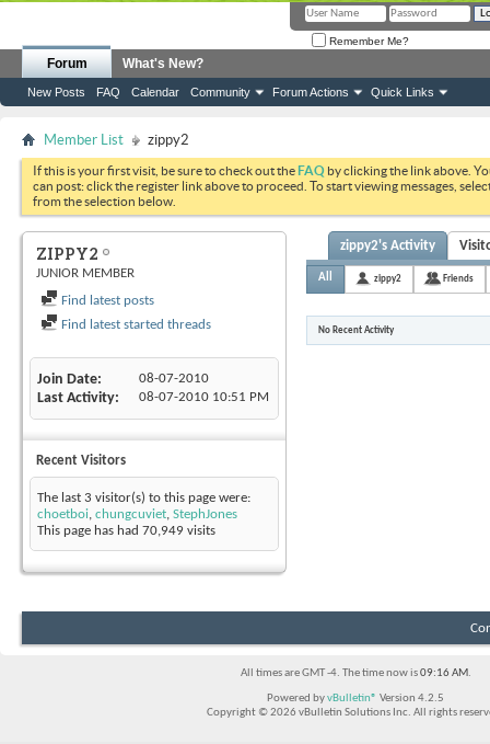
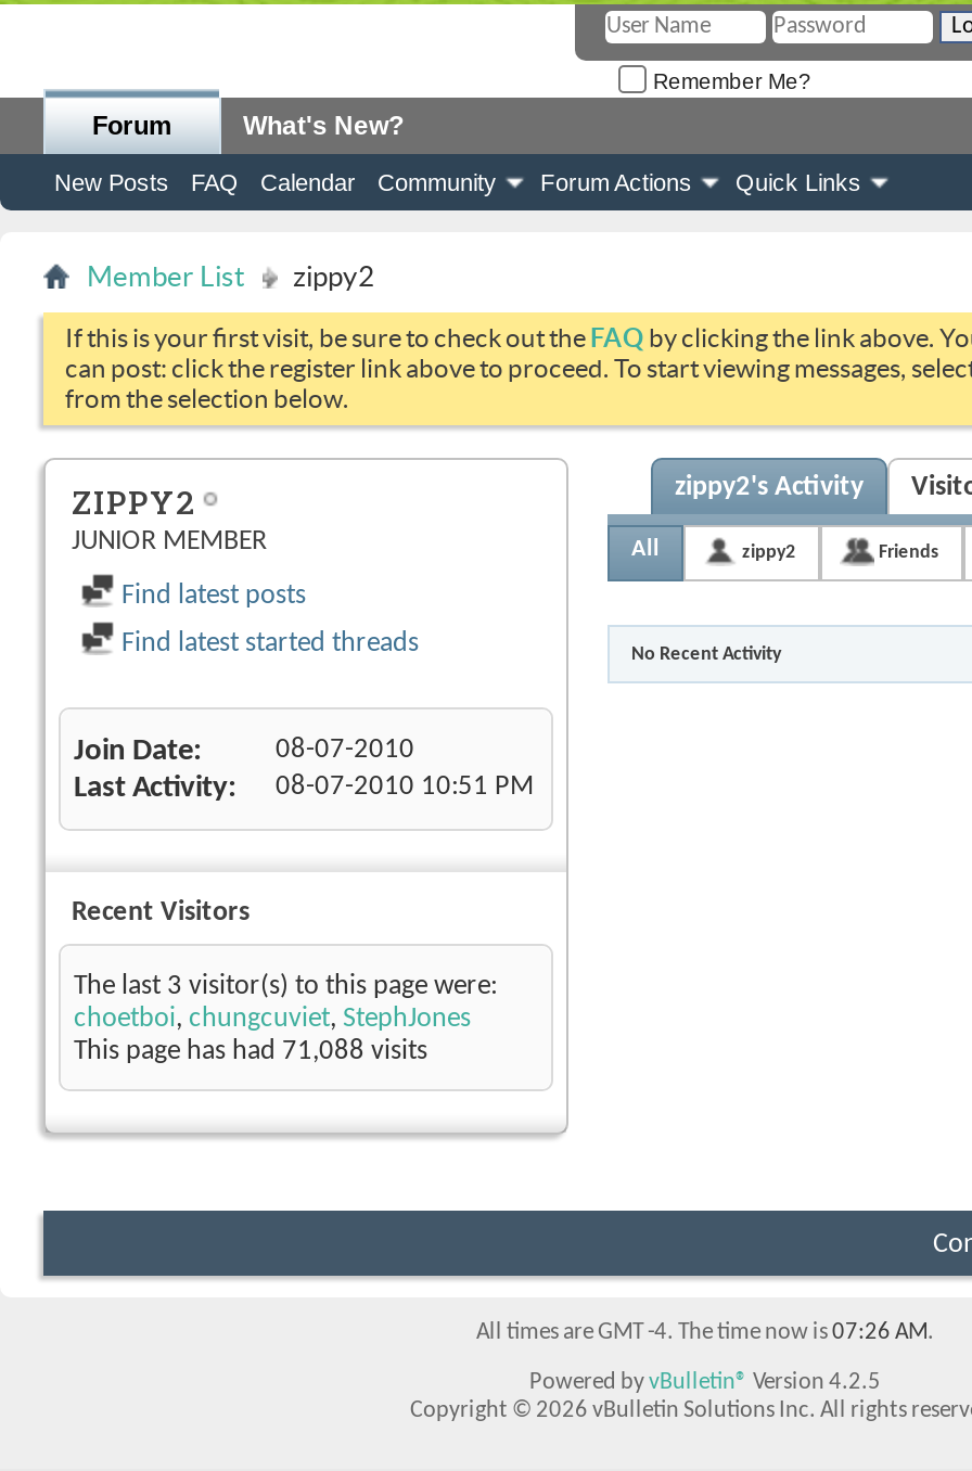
[37,524,215,538] This page has had 70,949 visits -> [74,1038,427,1066] This page has had 71,088 visits
[240,668,471,680] All times are GMT -4. The time now is 09:16 AM. -> [476,1322,934,1346] All times are GMT -4. The time now is 07:26 AM.

